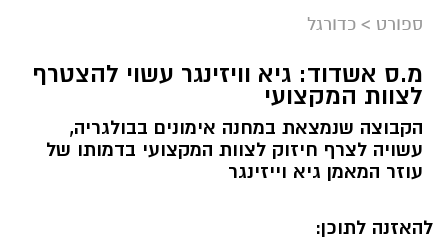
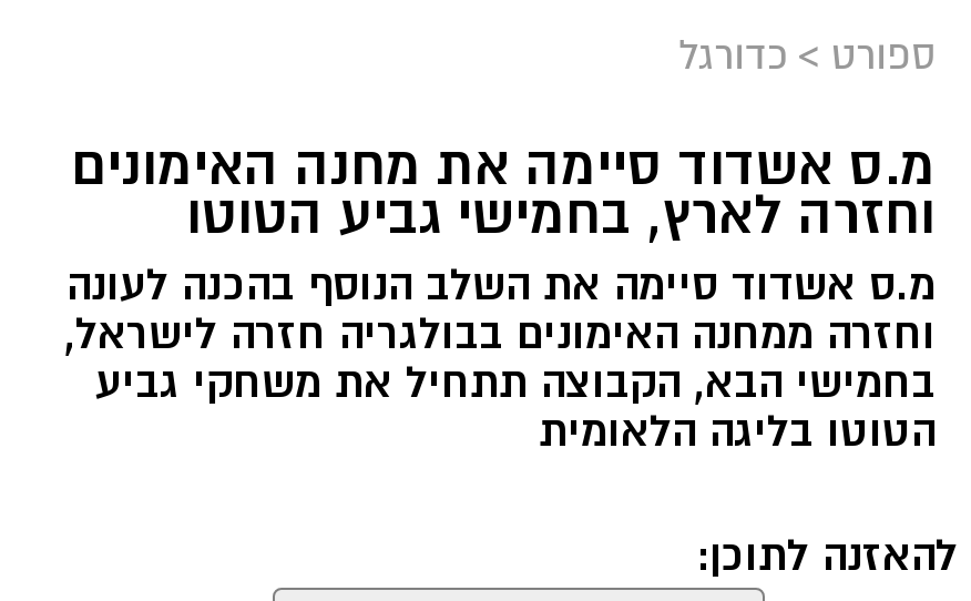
[32,59,423,184] מ.ס אשדוד: גיא וויזינגר עשוי להצטרף | לצוות המקצועי | הקבוצה שנמצאת במחנה אימונים בבולגריה, | עשויה לצרף חיזוק לצוות המקצועי בדמותו של | עוזר המאמן גיא וייזינגר -> [64,134,936,460] מ.ס אשדוד סיימה את מחנה האימונים | וחזרה לארץ, בחמישי גביע הטוטו | מ.ס אשדוד סיימה את השלב הנוסף בהכנה לעונה | וחזרה ממחנה האימונים בבולגריה חזרה לישראל, | בחמישי הבא, הקבוצה תתחיל את משחקי גביע | הטוטו בליגה הלאומית

